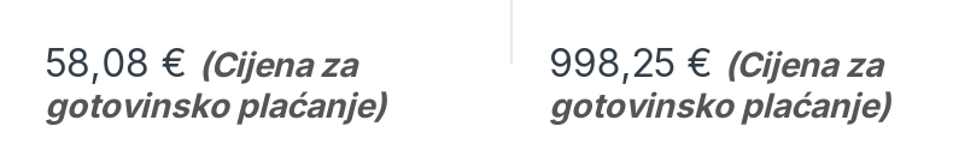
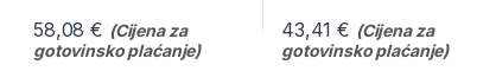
[549,39,883,87] 998,25 € (Cijena za -> [281,18,434,42] 43,41 € (Cijena za

